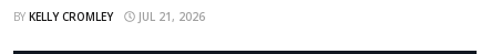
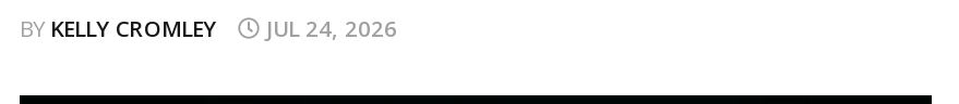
[13,9,205,24] BY KELLY CROMLEY JUL 21, 2026 -> [20,13,397,43] BY KELLY CROMLEY JUL 24, 2026

